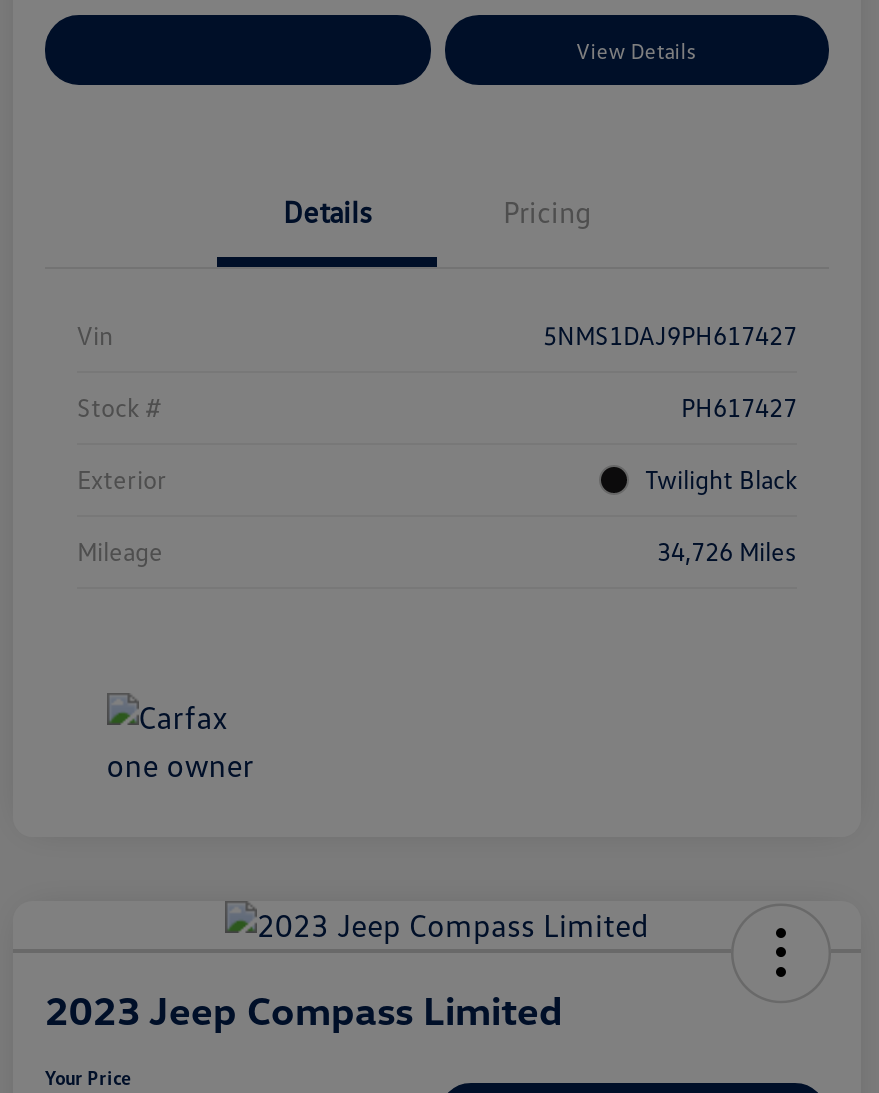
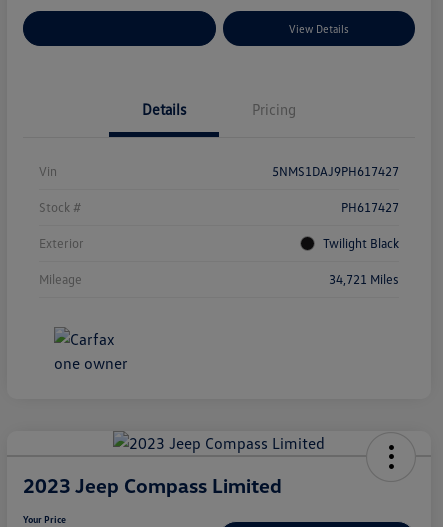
[657,535,797,567] 34,726 Miles -> [329,271,399,287] 34,721 Miles

